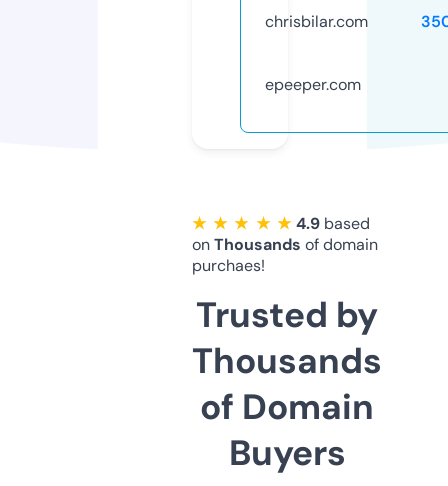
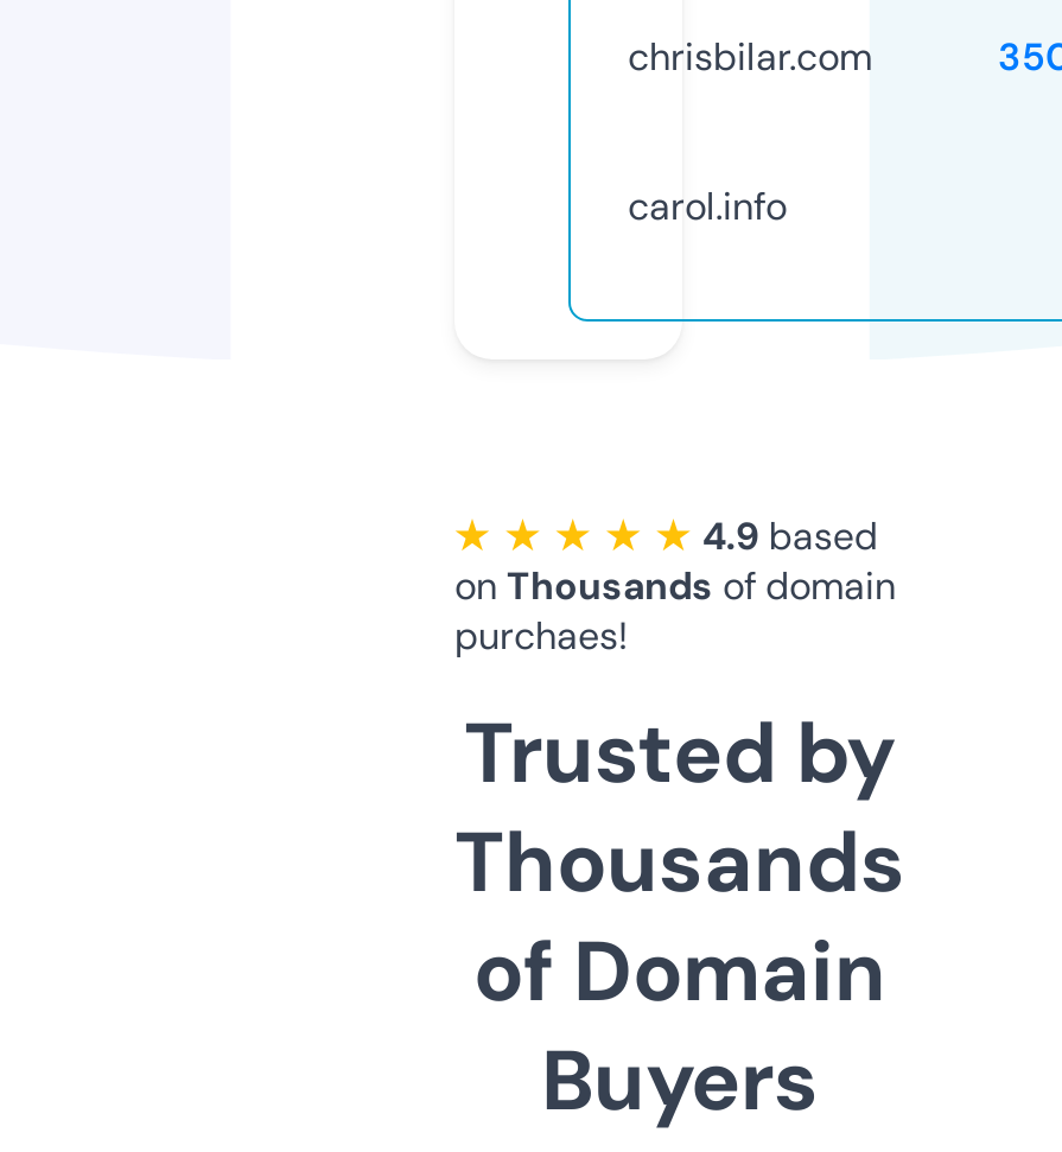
[265,74,361,95] epeeper.com -> [628,181,787,231] carol.info

